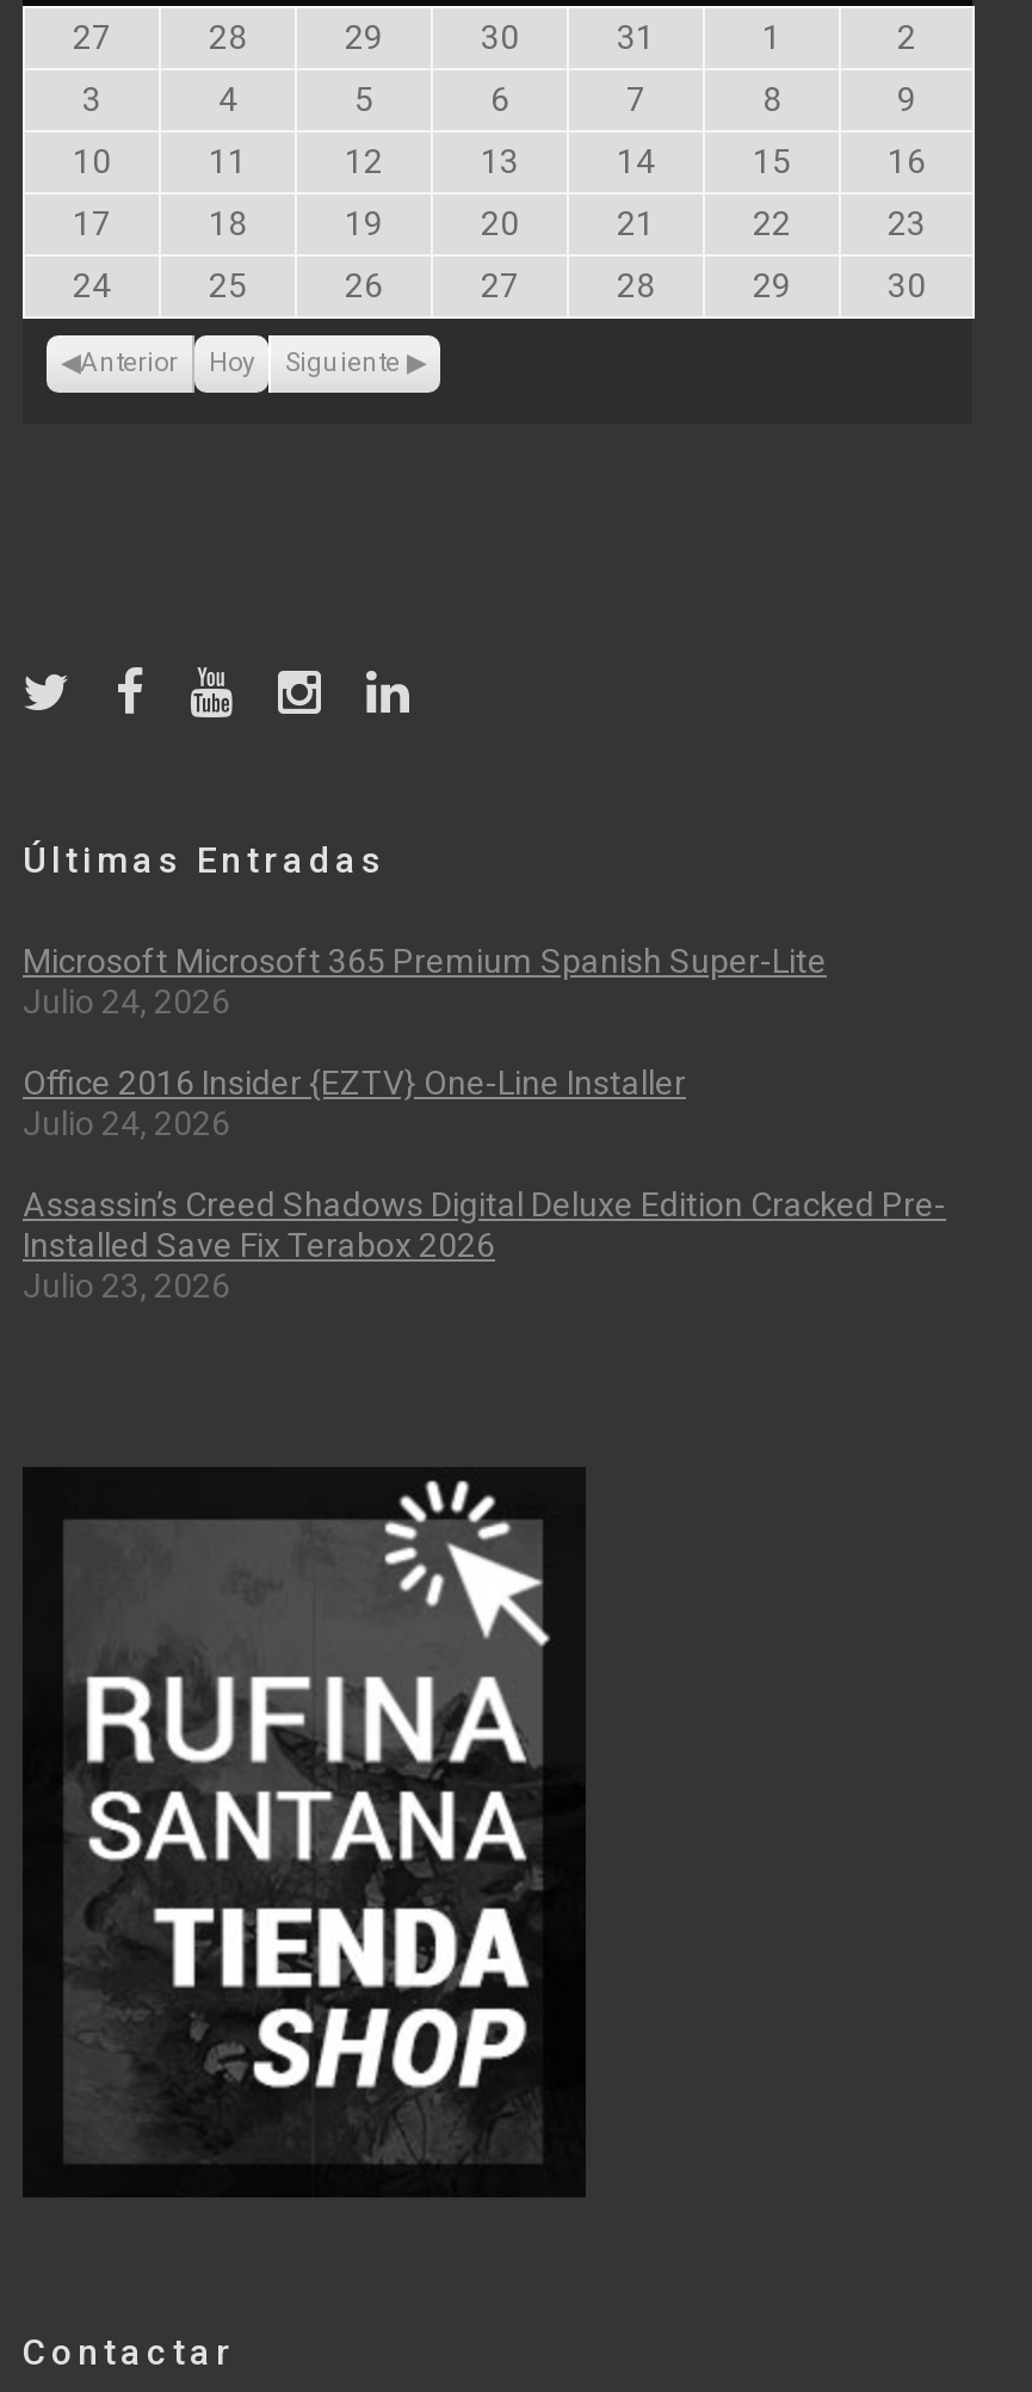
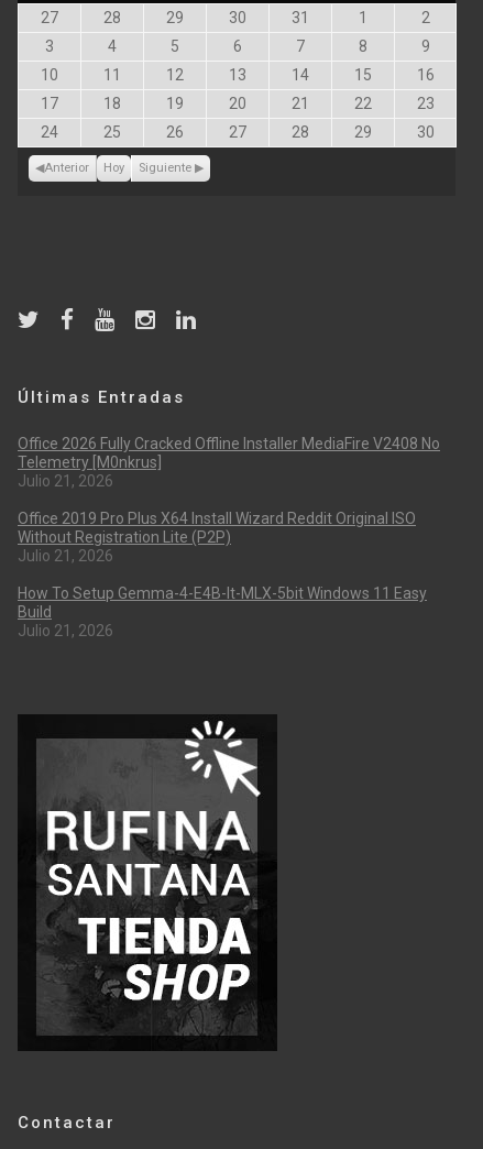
[23,942,827,1021] Microsoft Microsoft 365 Premium Spanish Super-Lite | Julio 24, 2026 -> [18,435,440,490] Office 2026 Fully Cracked Offline Installer MediaFire V2408 No | Telemetry [m0nkrus] | Julio 21, 2026
[23,1064,686,1142] Office 2016 Insider {EZTV} One-Line Installer | Julio 24, 2026 -> [18,510,416,565] Office 2019 Pro Plus X64 Install Wizard Reddit Original ISO | Without Registration Lite (P2P) | Julio 21, 2026
[23,1185,946,1305] Assassin’s Creed Shadows Digital Deluxe Edition Cracked Pre- | Installed Save Fix Terabox 2026 | Julio 23, 2026 -> [18,584,427,639] How To Setup Gemma-4-E4B-It-MLX-5bit Windows 11 Easy | Build | Julio 21, 2026

